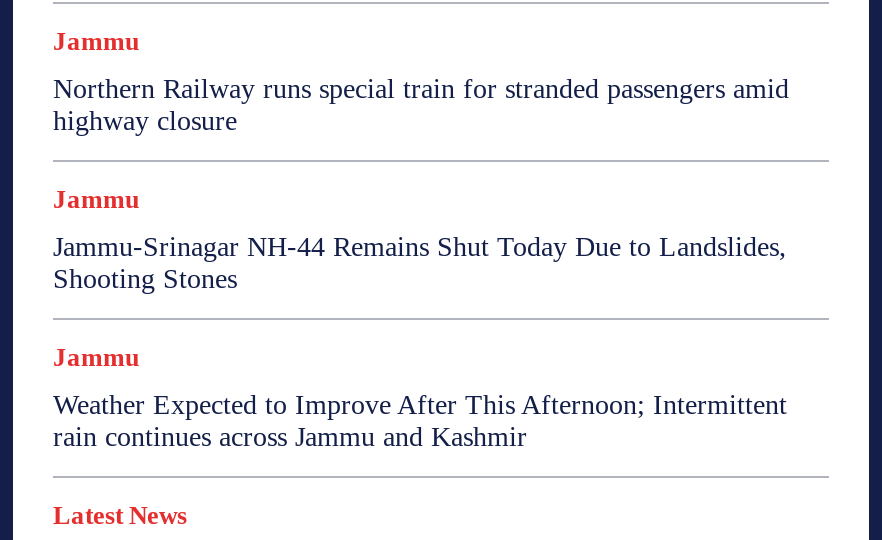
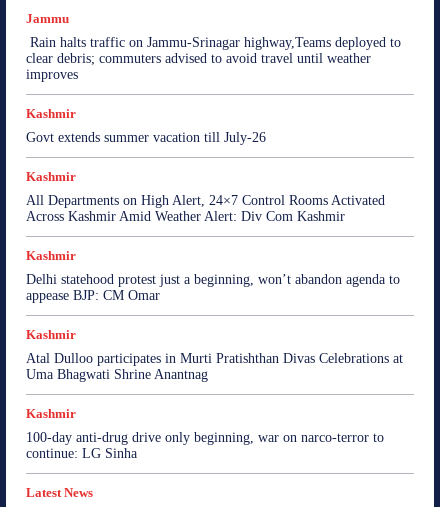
[53,73,789,451] Northern Railway runs special train for stranded passengers amid | highway closure | Jammu | Jammu-Srinagar NH-44 Remains Shut Today Due to Landslides, | Shooting Stones | Jammu | Weather Expected to Improve After This Afternoon; Intermittent | rain continues across Jammu and Kashmir -> [26,35,403,461] Rain halts traffic on Jammu-Srinagar highway,Teams deployed to | clear debris; commuters advised to avoid travel until weather | improves | Kashmir | Govt extends summer vacation till July-26 | Kashmir | All Departments on High Alert, 24×7 Control Rooms Activated | Across Kashmir Amid Weather Alert: Div Com Kashmir | Kashmir | Delhi statehood protest just a beginning, won’t abandon agenda to | appease BJP: CM Omar | Kashmir | Atal Dulloo participates in Murti Pratishthan Divas Celebrations at | Uma Bhagwati Shrine Anantnag | Kashmir | 100-day anti-drug drive only beginning, war on narco-terror to | continue: LG Sinha

